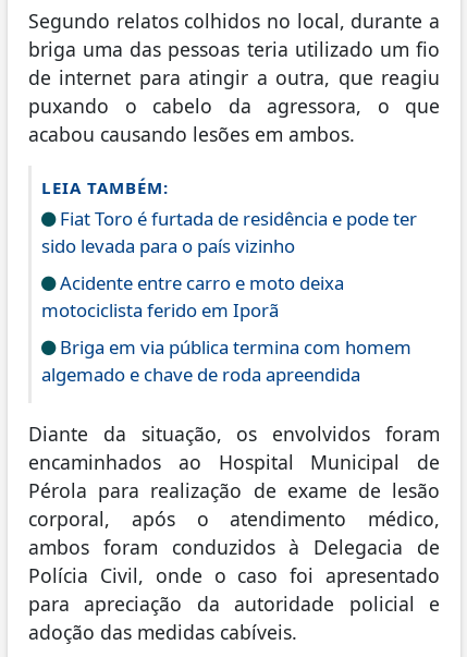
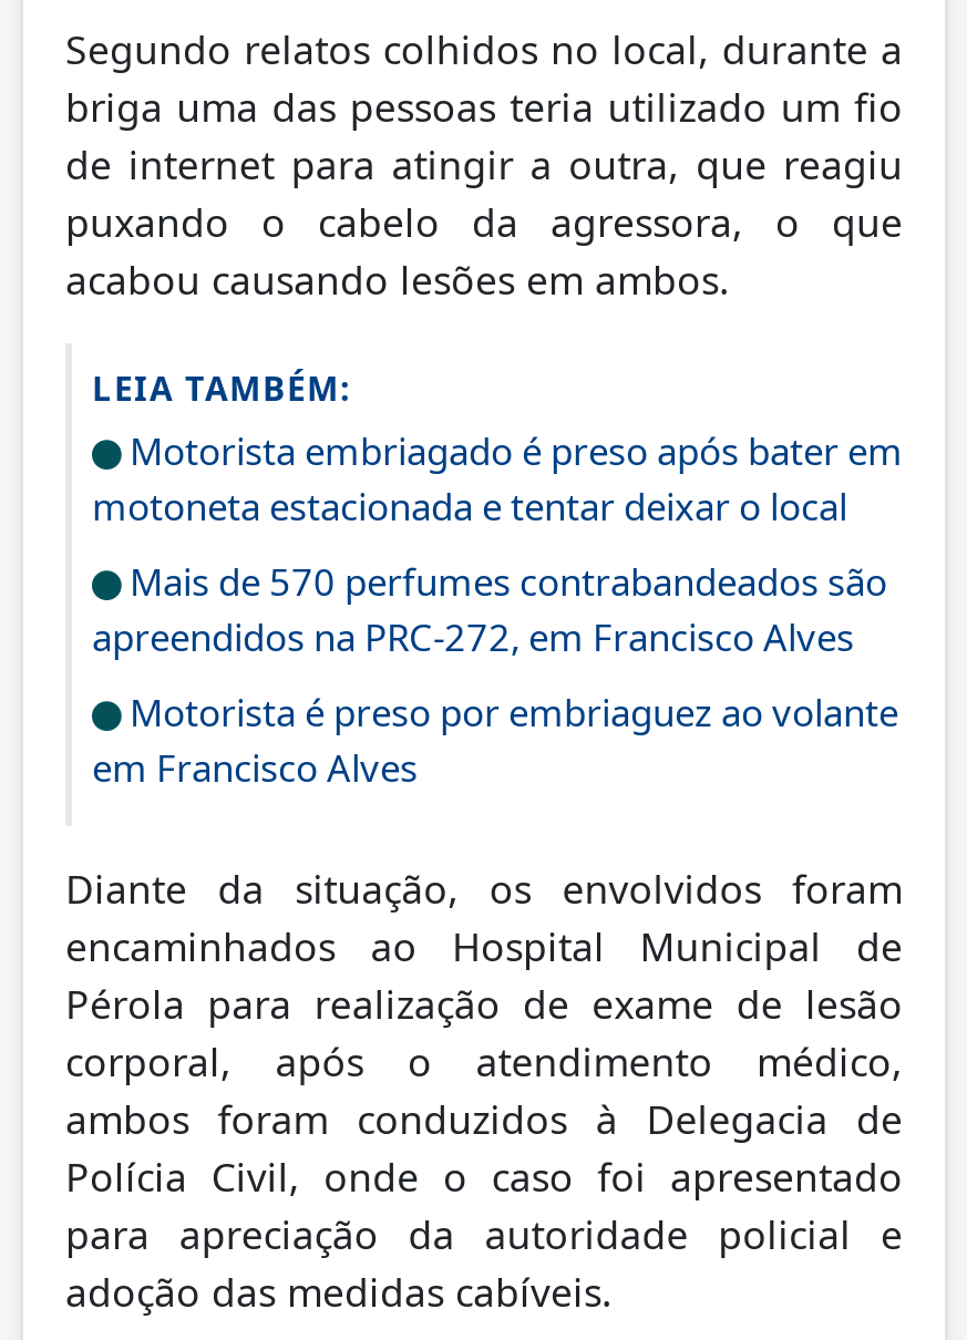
[41,208,417,261] Fiat Toro é furtada de residência e pode ter | sido levada para o país vizinho -> [92,431,903,537] Motorista embriagado é preso após bater em | motoneta estacionada e tentar deixar o local
[41,272,344,325] Acidente entre carro e moto deixa | motociclista ferido em Iporã -> [92,562,887,668] Mais de 570 perfumes contrabandeados são | apreendidos na PRC-272, em Francisco Alves
[41,337,411,389] Briga em via pública termina com homem | algemado e chave de roda apreendida -> [92,692,898,799] Motorista é preso por embriaguez ao volante | em Francisco Alves

